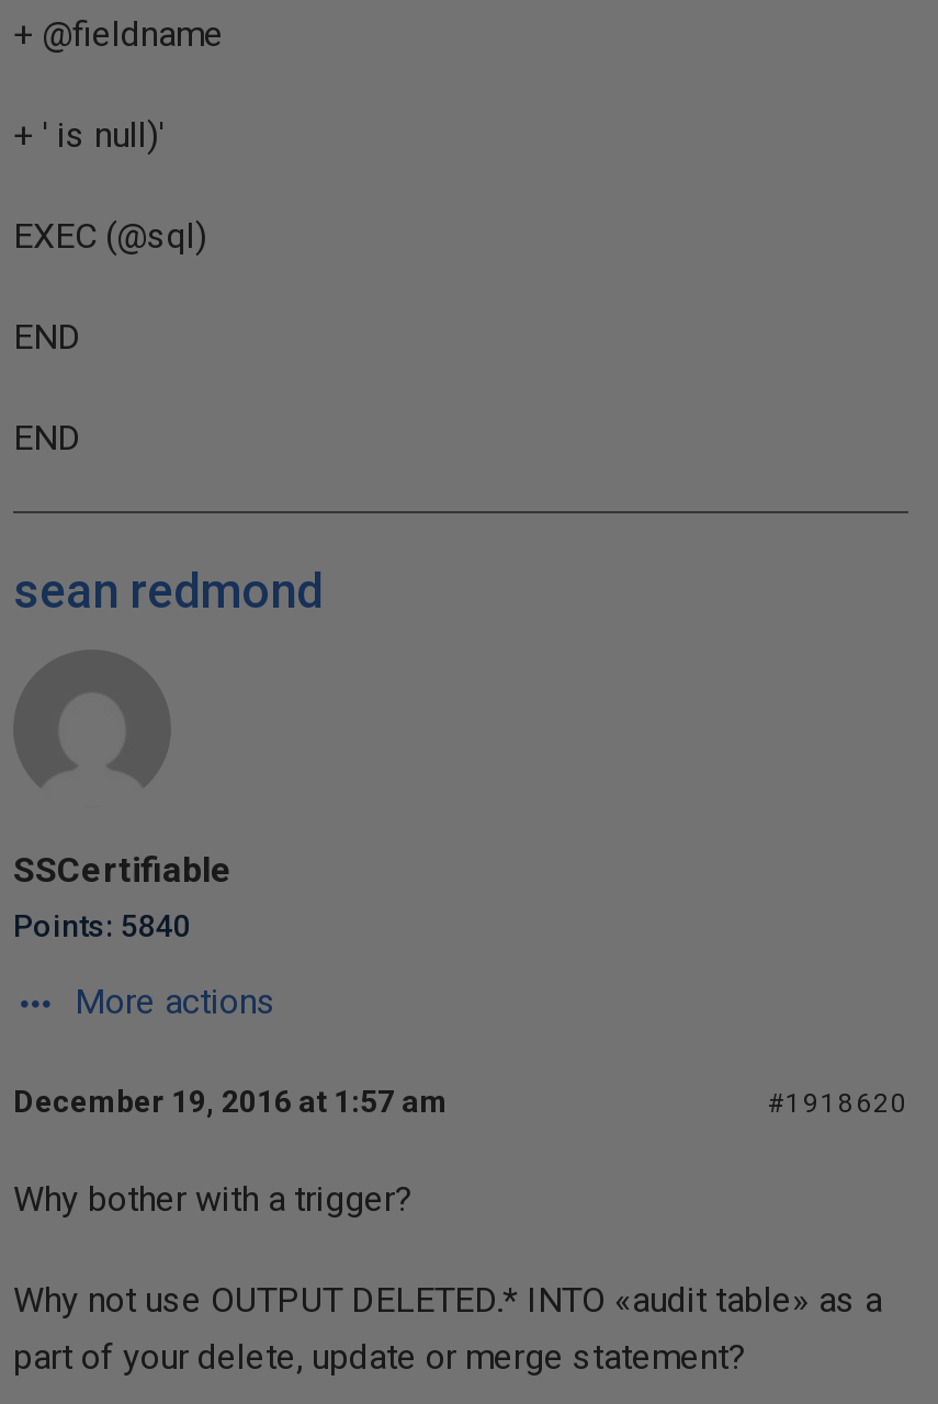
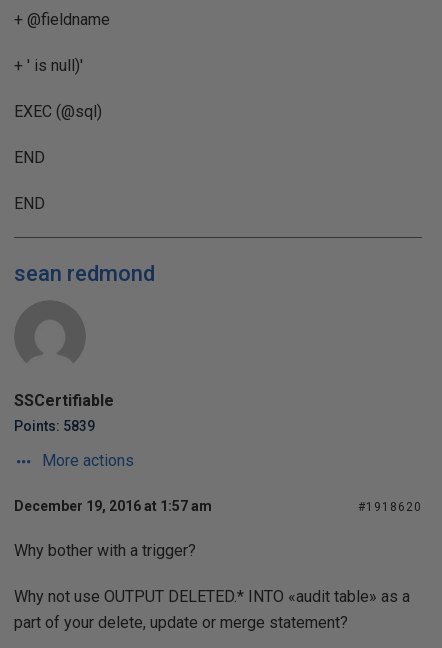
[13,908,191,943] Points: 5840 -> [14,418,95,434] Points: 5839

